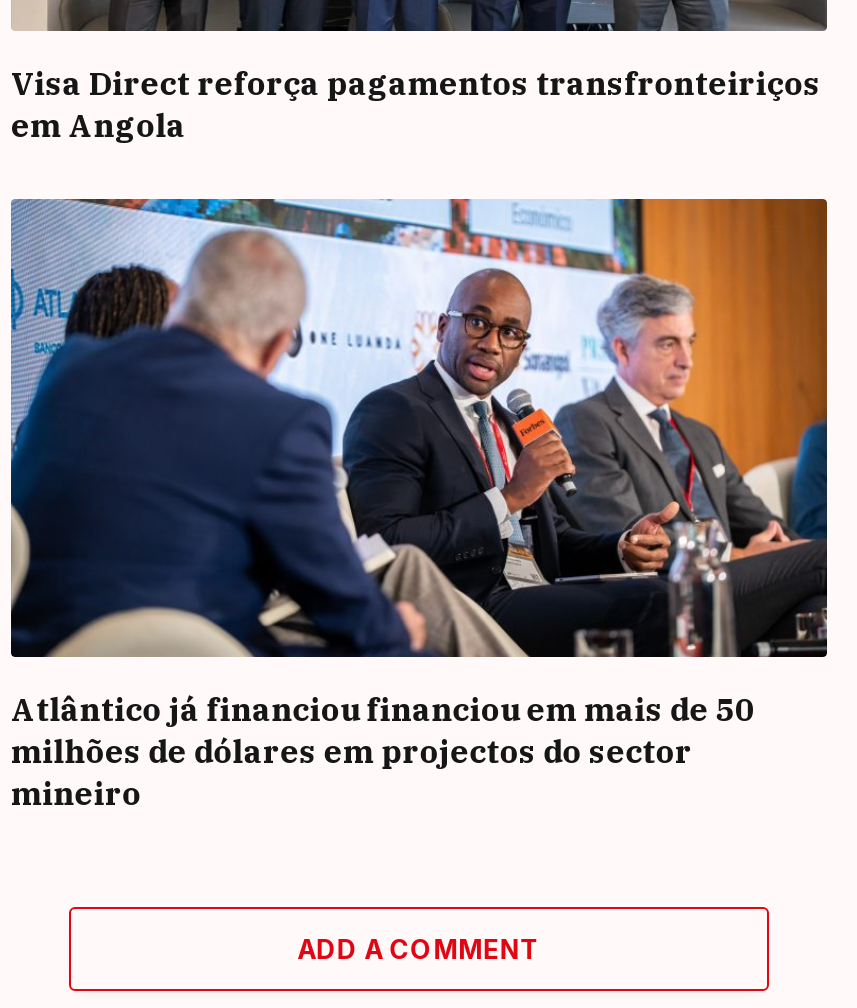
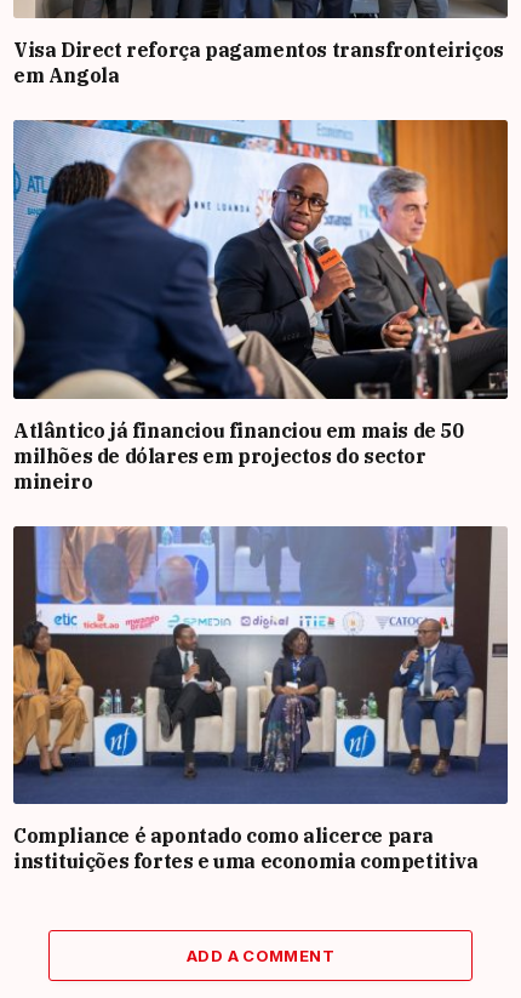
none -> [12,525,509,873] [image] | Compliance é apontado como alicerce para | instituições fortes e uma economia competitiva

